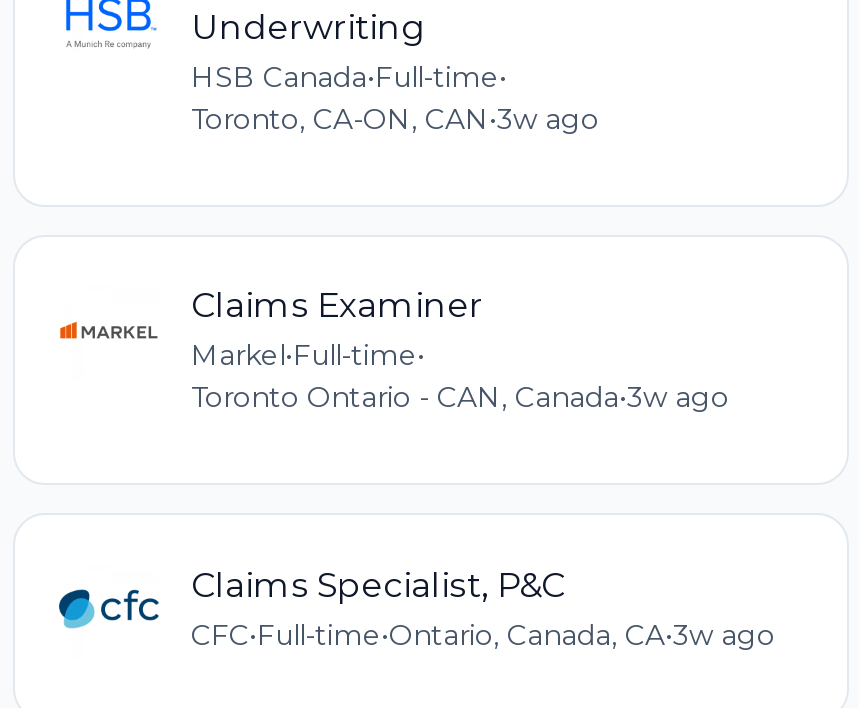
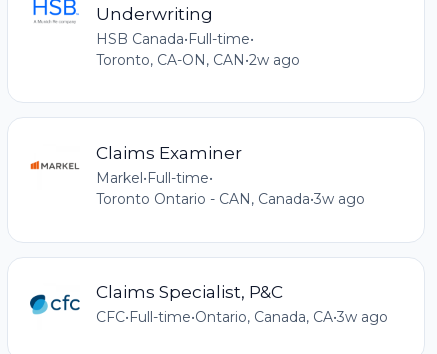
[191,101,599,137] Toronto, CA-ON, CAN • 3w ago -> [96,51,300,69] Toronto, CA-ON, CAN • 2w ago

